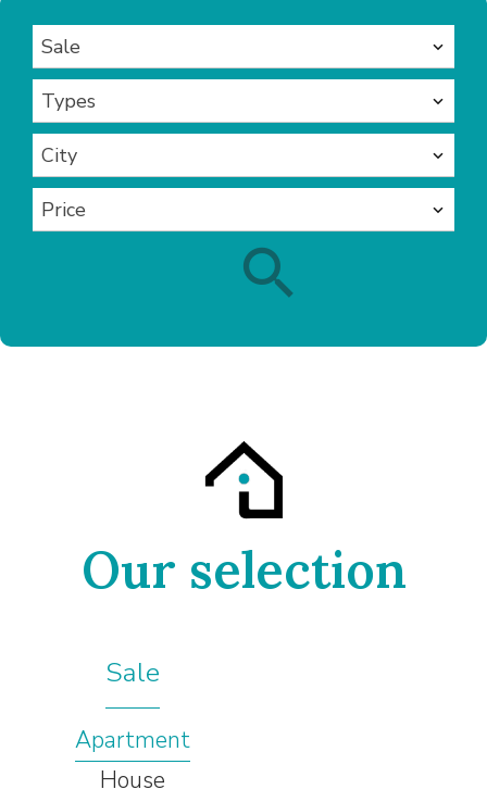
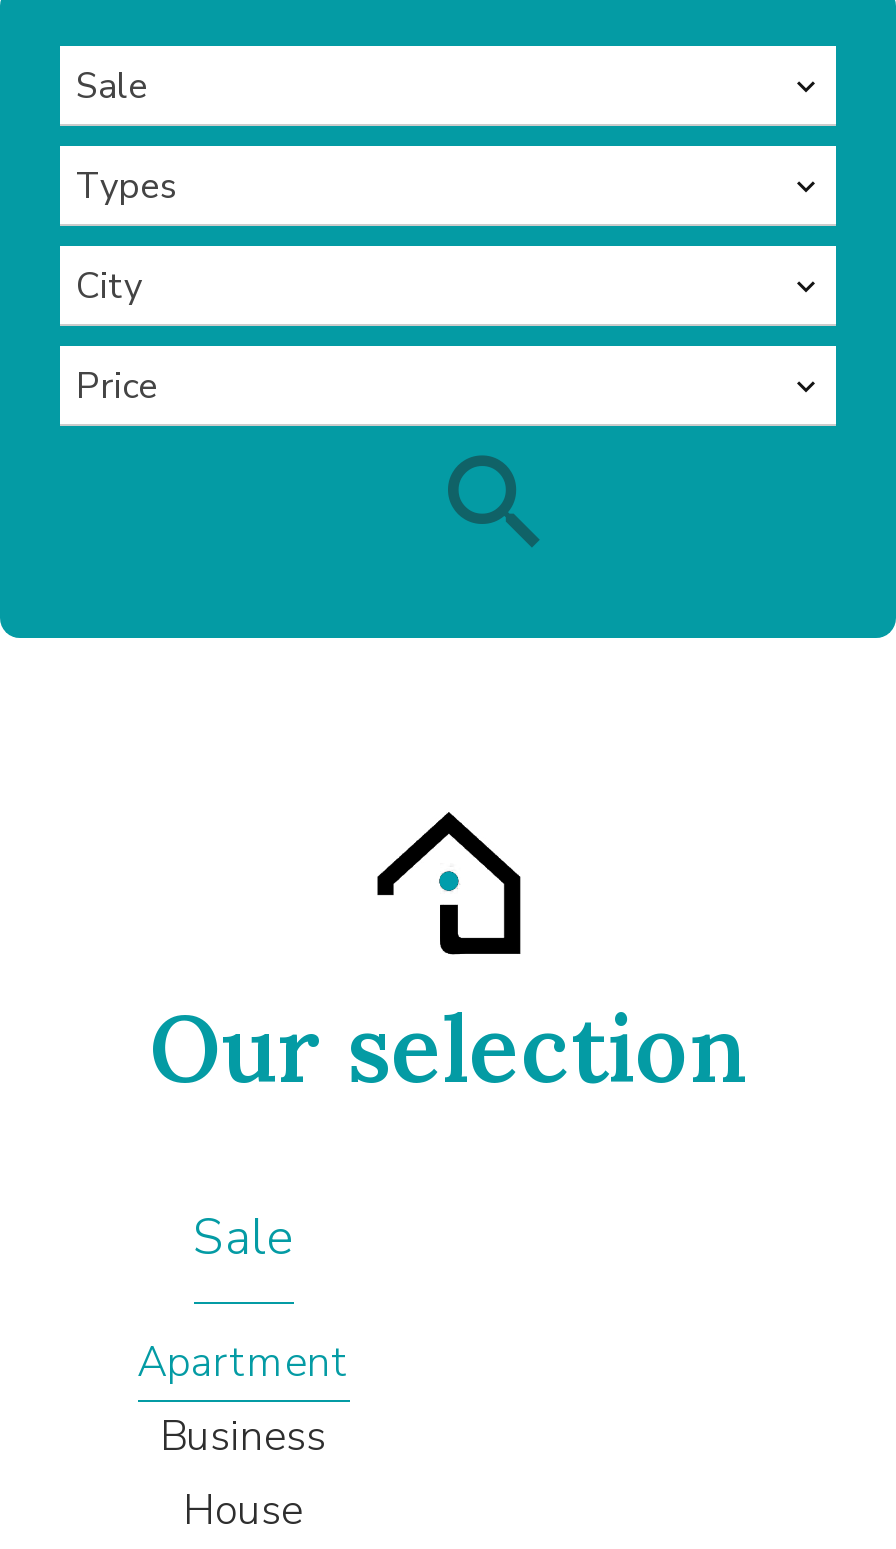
none -> [160,1408,326,1464] Business

